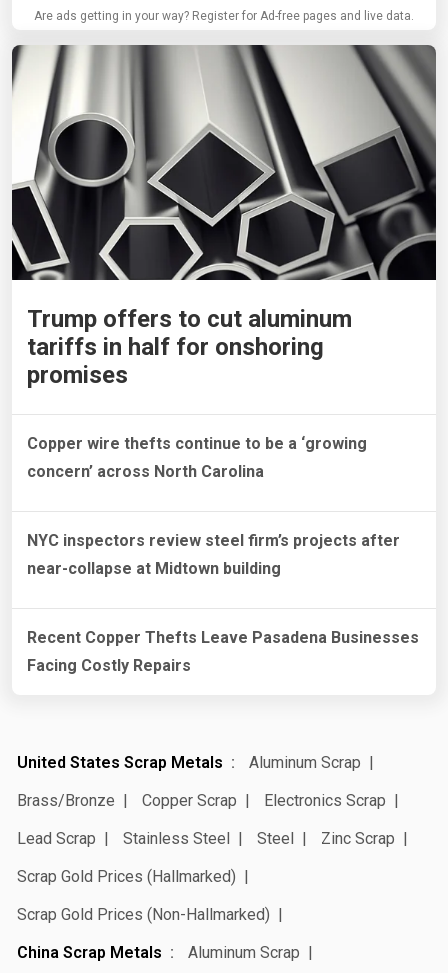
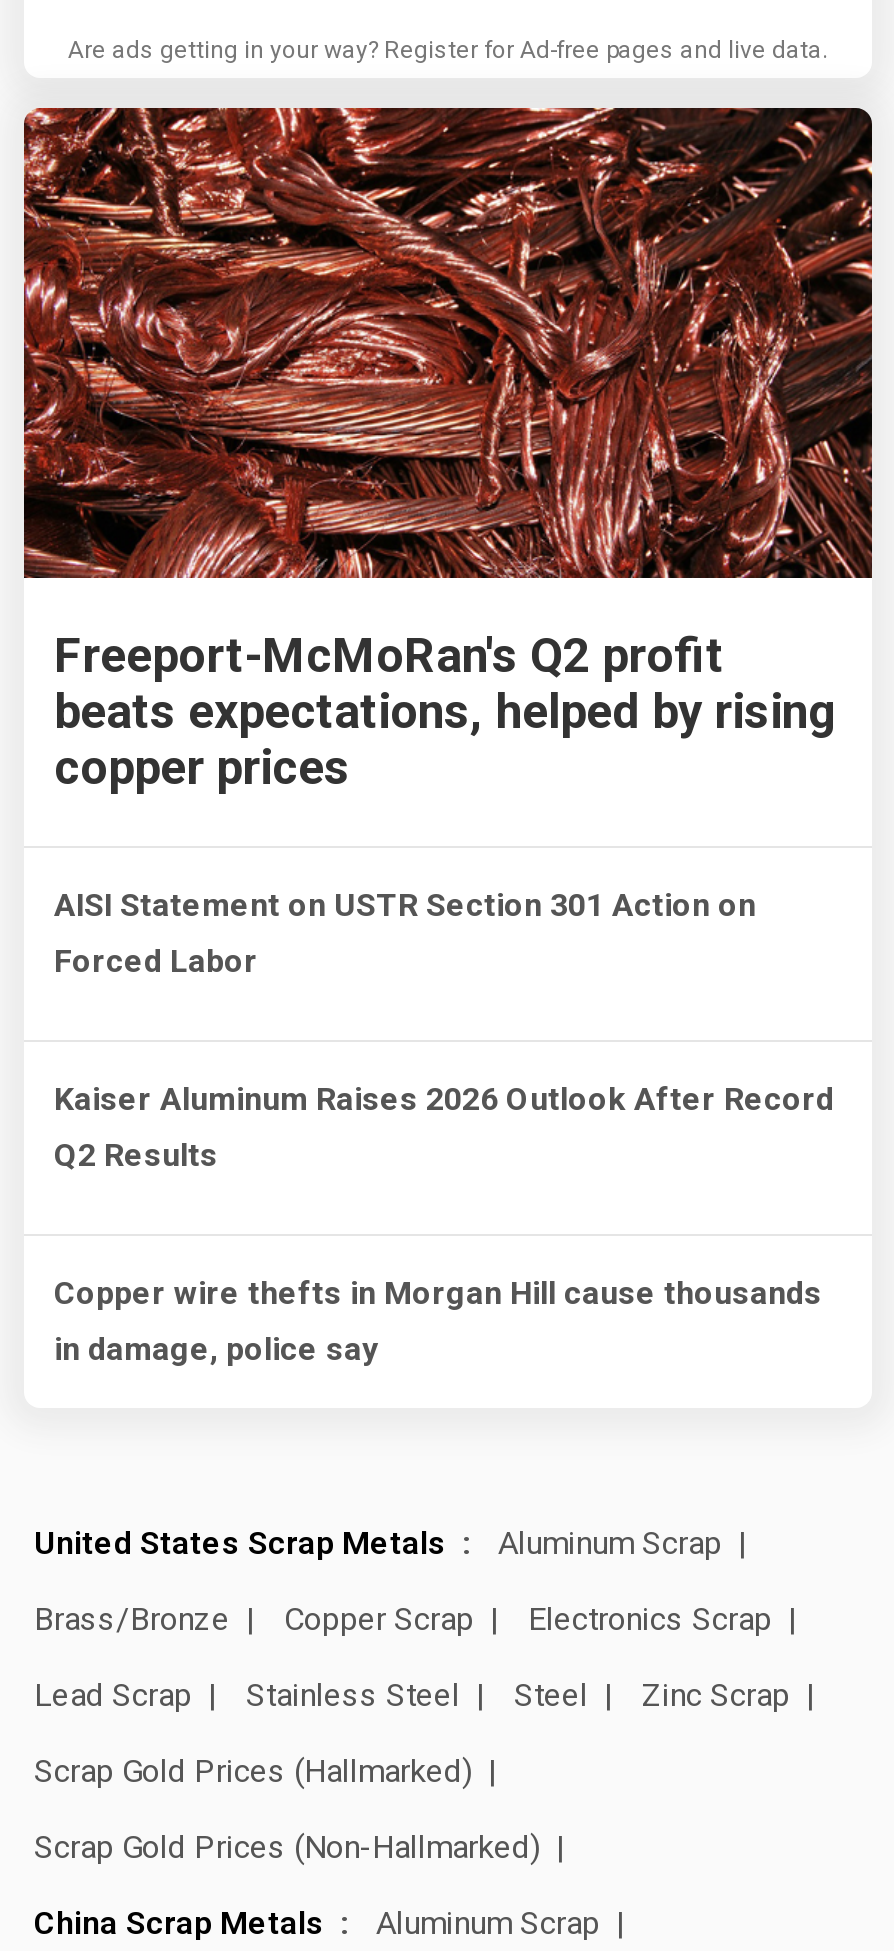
[11,44,437,389] [image] | Trump offers to cut aluminum | tariffs in half for onshoring | promises -> [22,106,874,796] [image] | Freeport-McMoRan's Q2 profit | beats expectations, helped by rising | copper prices
[27,434,367,453] Copper wire thefts continue to be a ‘growing -> [54,886,756,924] AISI Statement on USTR Section 301 Action on
[27,462,264,481] concern’ across North Carolina -> [54,942,258,980] Forced Labor
[27,531,400,550] NYC inspectors review steel firm’s projects after -> [54,1080,834,1118] Kaiser Aluminum Raises 2026 Outlook After Record
[27,559,281,578] near-collapse at Midtown building -> [54,1136,218,1174] Q2 Results
[27,628,419,647] Recent Copper Thefts Leave Pasadena Businesses -> [54,1274,822,1312] Copper wire thefts in Morgan Hill cause thousands
[27,656,191,675] Facing Costly Repairs -> [54,1330,378,1368] in damage, police say

